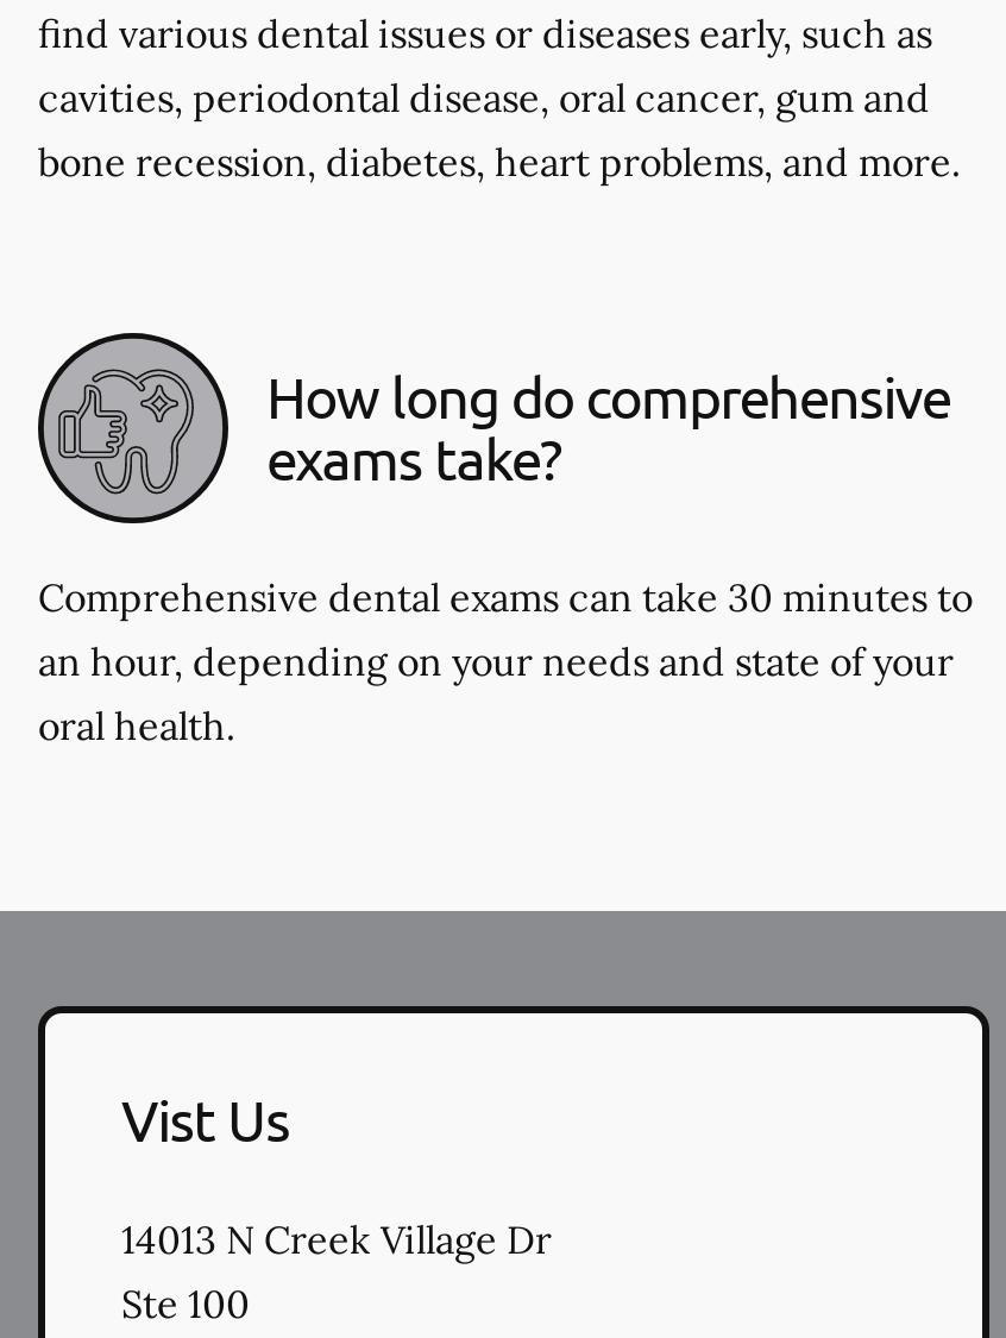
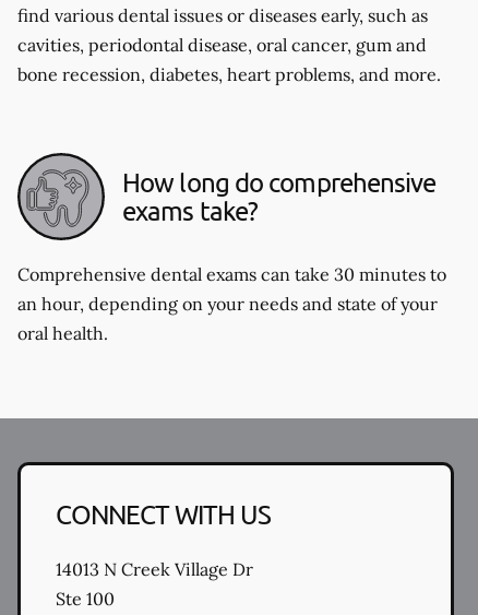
[121,1085,289,1154] Vist Us -> [56,498,271,530] CONNECT WITH US

